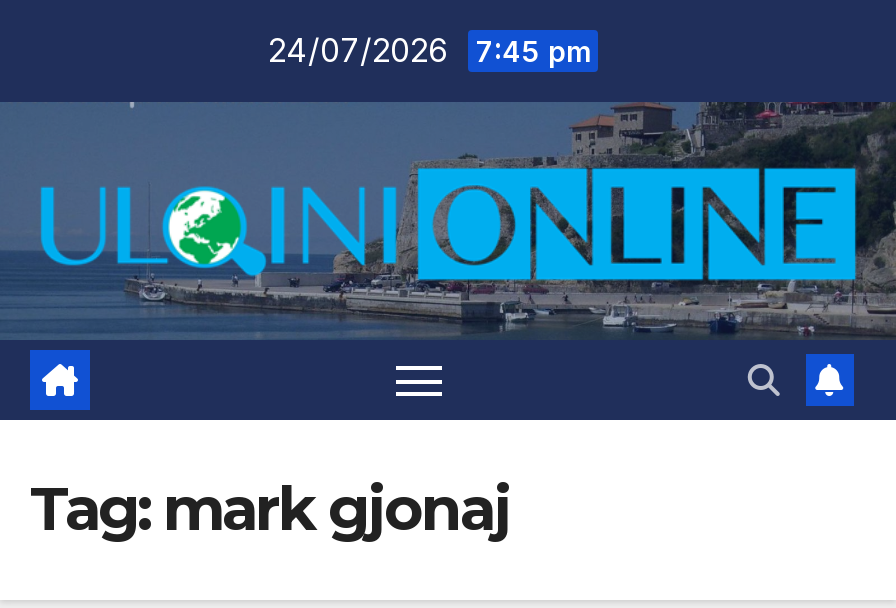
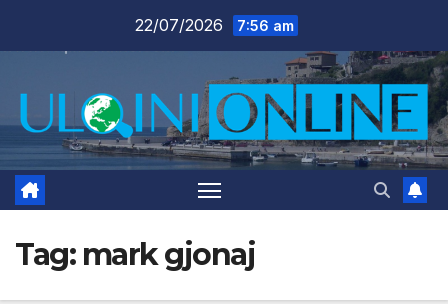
[268,30,590,70] 24/07/2026 7:45 pm -> [135,15,294,35] 22/07/2026 7:56 am

